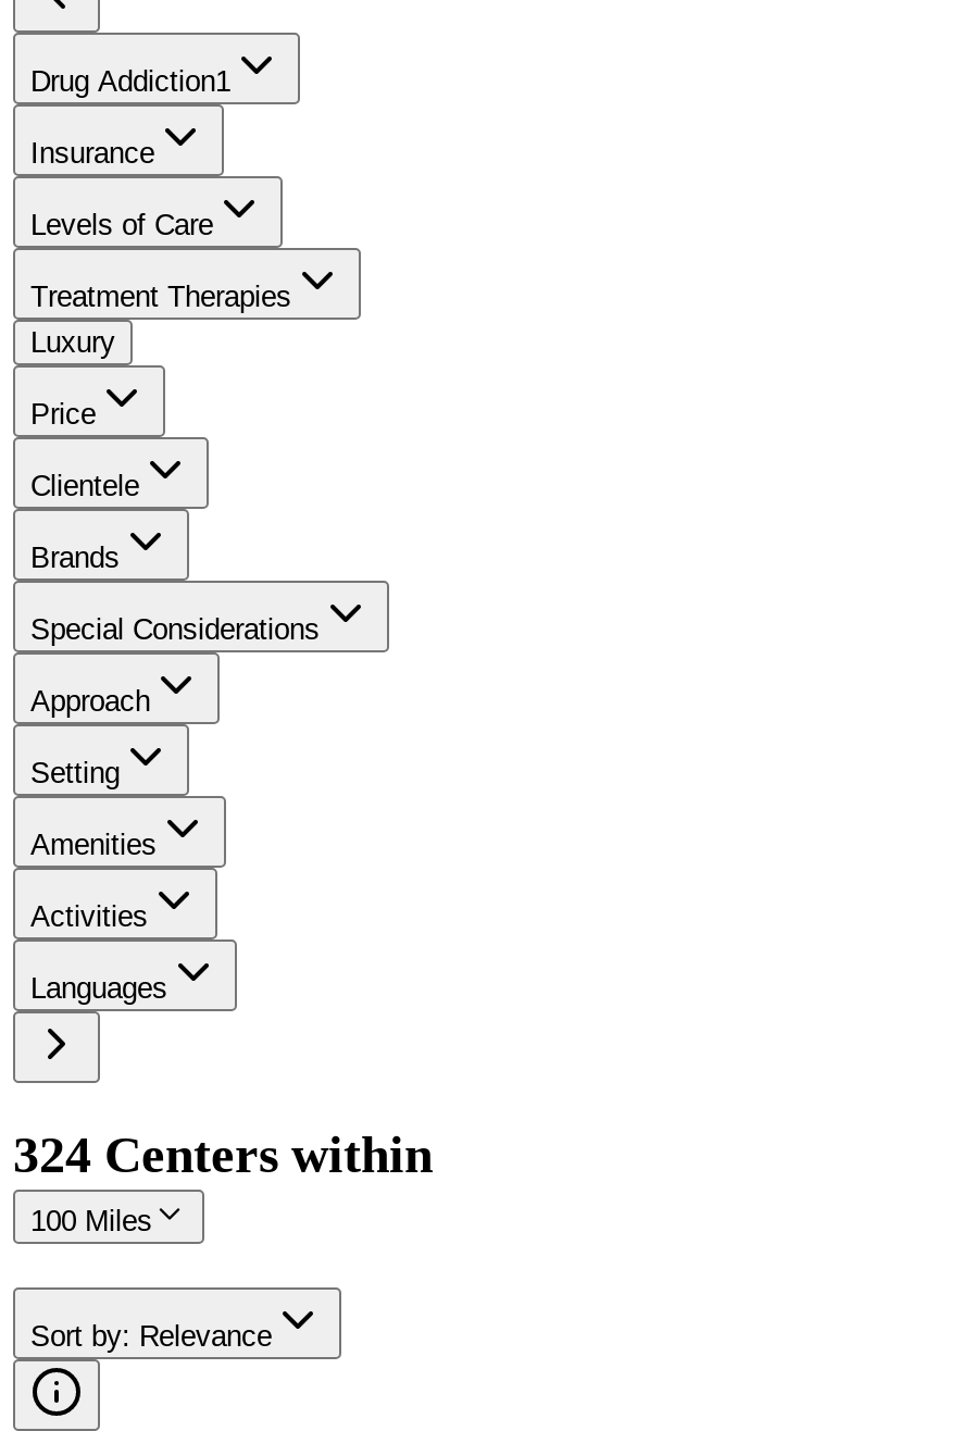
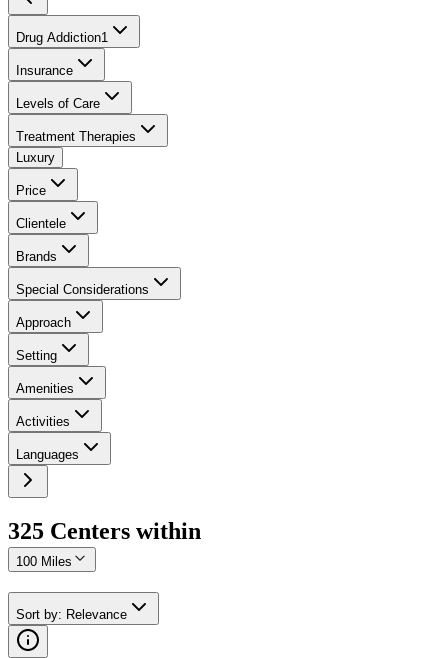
[13,1126,433,1182] 324 Centers within -> [8,518,201,544] 325 Centers within

